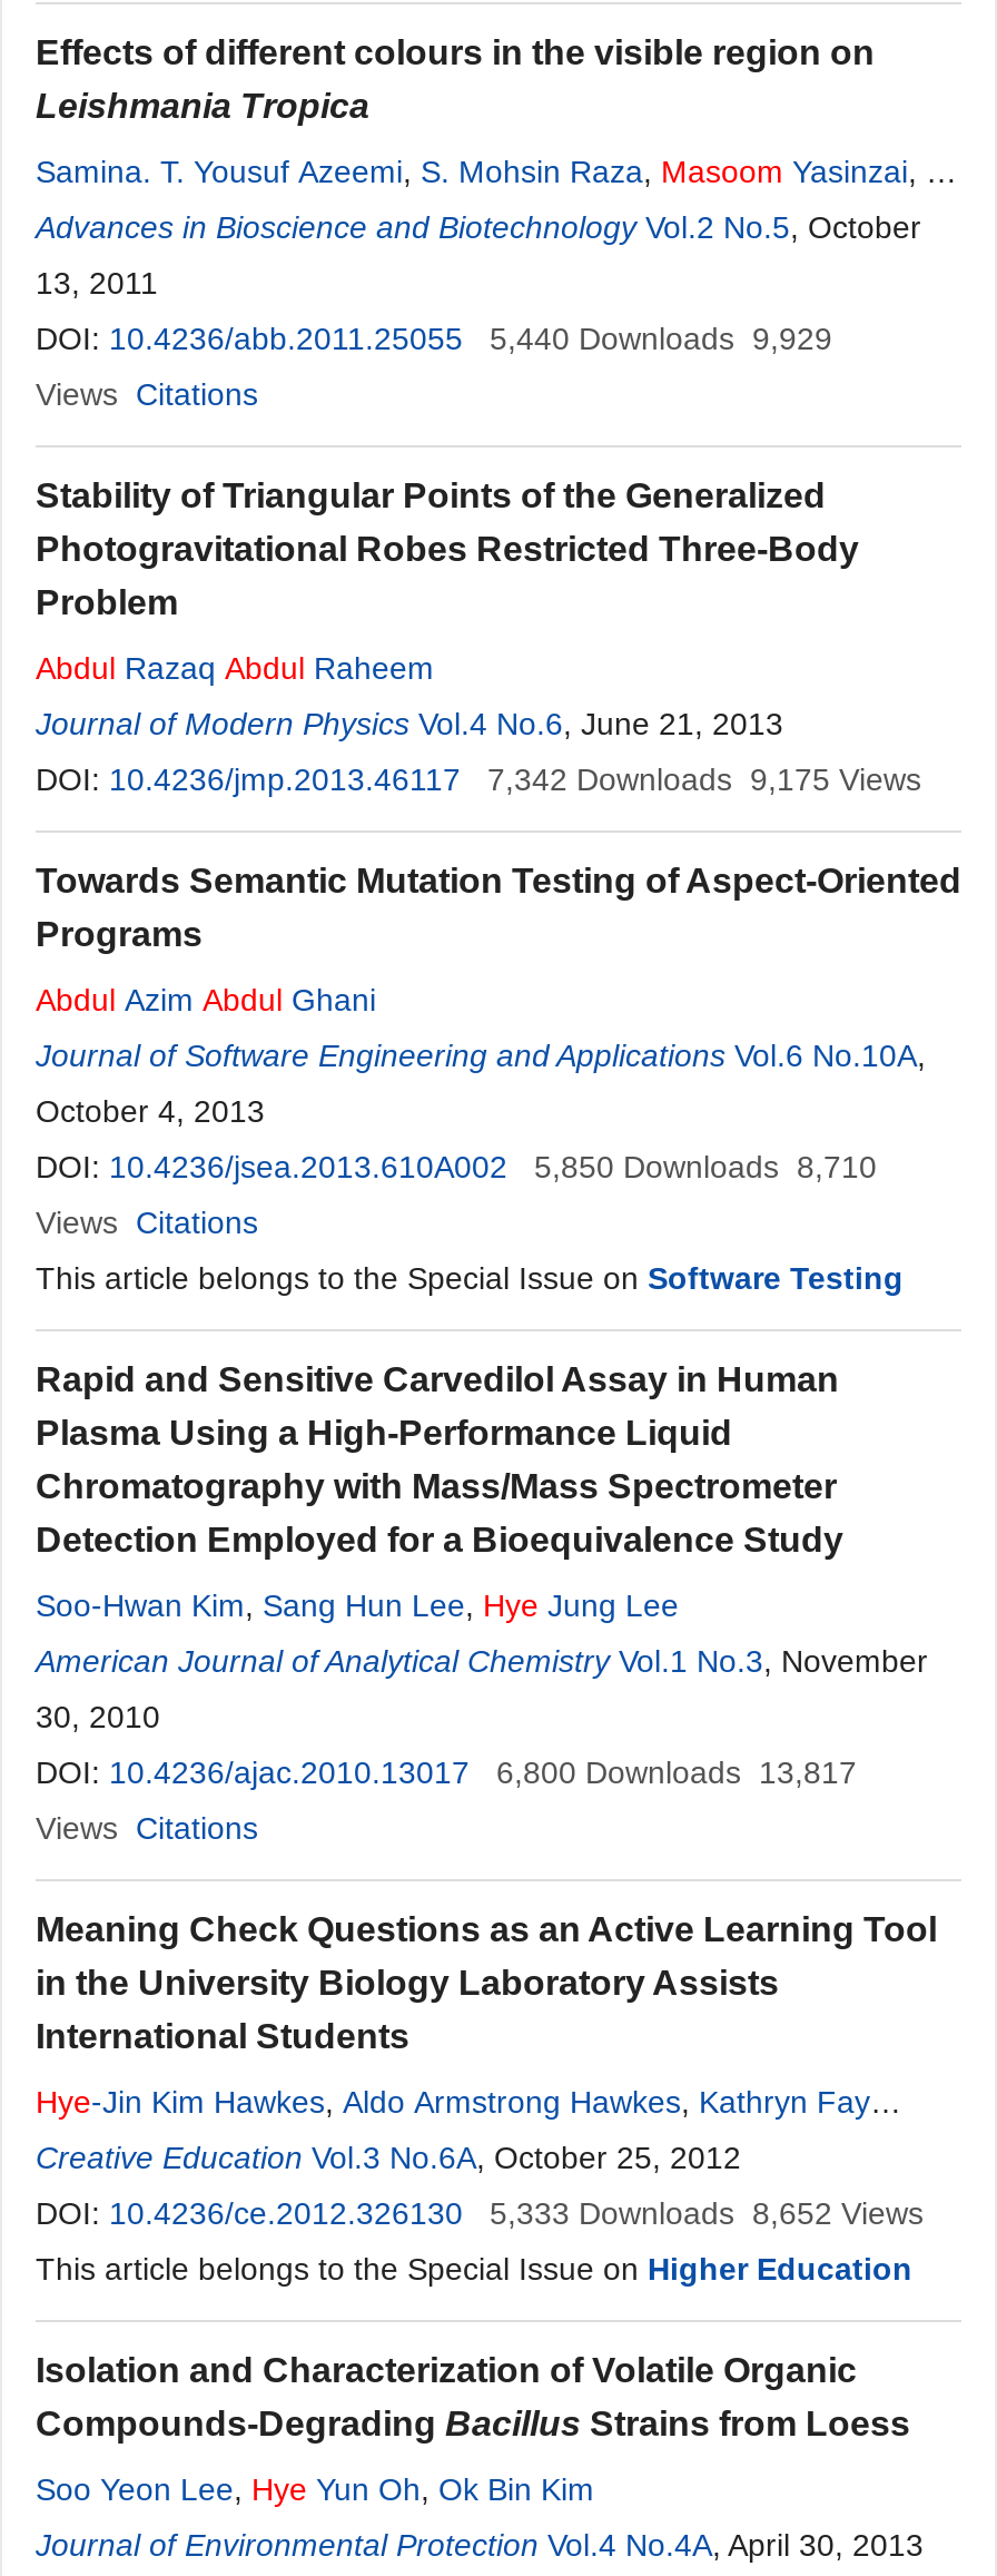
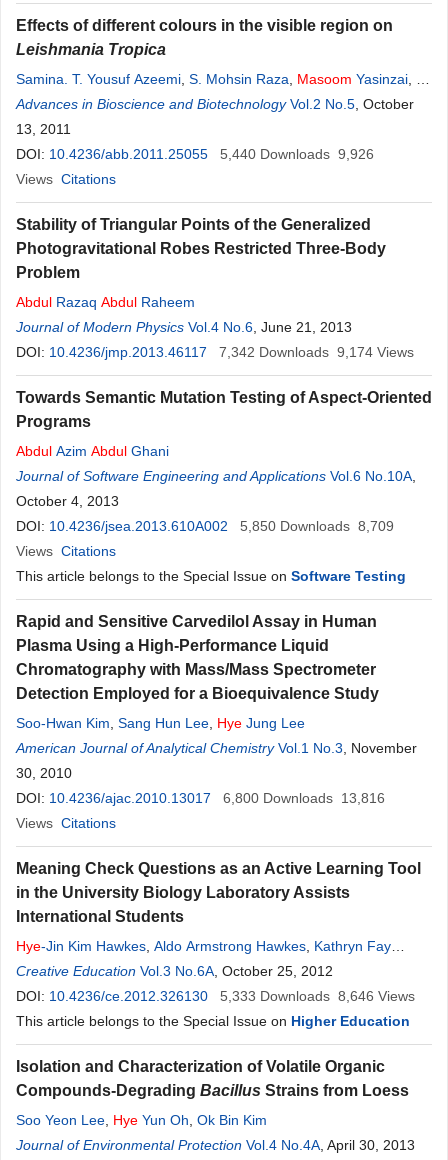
[36,321,832,356] DOI: 10.4236/abb.2011.25055 5,440 Downloads 9,929 -> [16,146,374,162] DOI: 10.4236/abb.2011.25055 5,440 Downloads 9,926
[487,761,921,797] 7,342 Downloads 9,175 Views -> [219,344,414,360] 7,342 Downloads 9,174 Views
[36,1149,877,1184] DOI: 10.4236/jsea.2013.610A002 5,850 Downloads 8,710 -> [16,518,394,534] DOI: 10.4236/jsea.2013.610A002 5,850 Downloads 8,709
[36,1754,857,1790] DOI: 10.4236/ajac.2010.13017 6,800 Downloads 13,817 -> [16,790,385,806] DOI: 10.4236/ajac.2010.13017 6,800 Downloads 13,816
[490,2195,924,2231] 5,333 Downloads 8,652 Views -> [220,988,415,1004] 5,333 Downloads 8,646 Views

